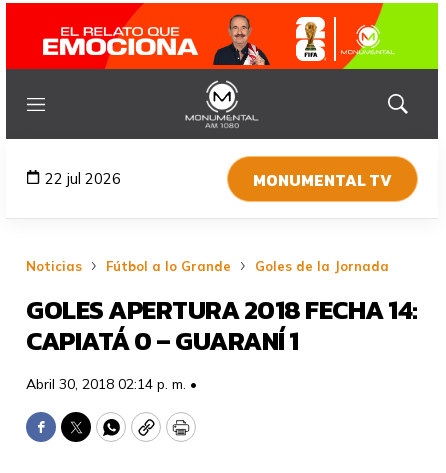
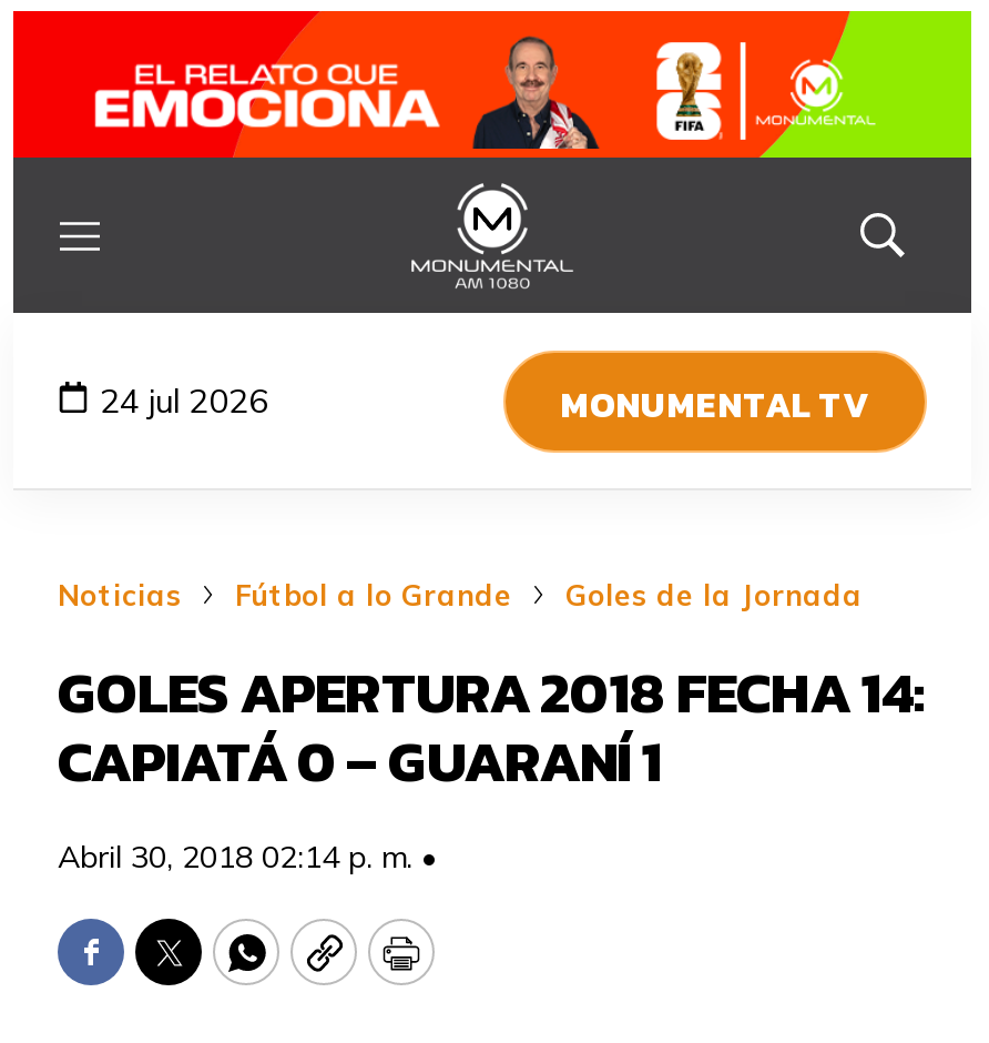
[45,169,121,188] 22 jul 2026 -> [100,379,268,421] 24 jul 2026

